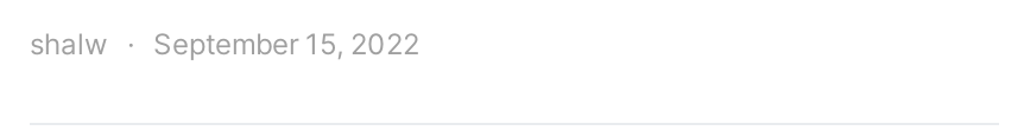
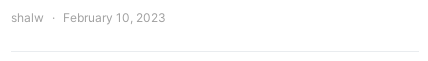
[30,26,419,61] shalw September 15, 2022 -> [11,10,166,25] shalw February 10, 2023

